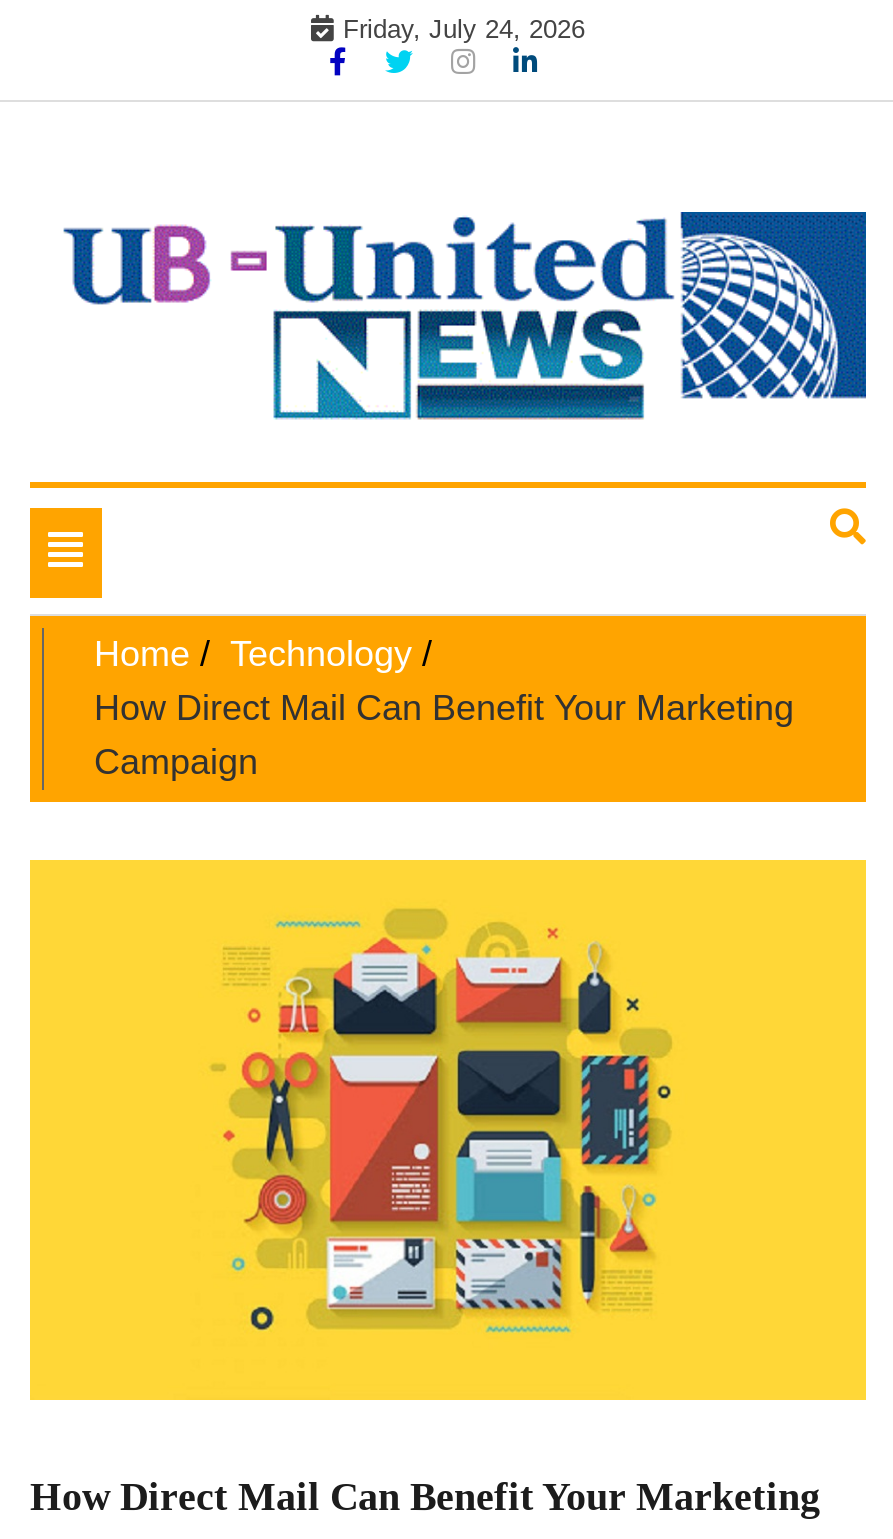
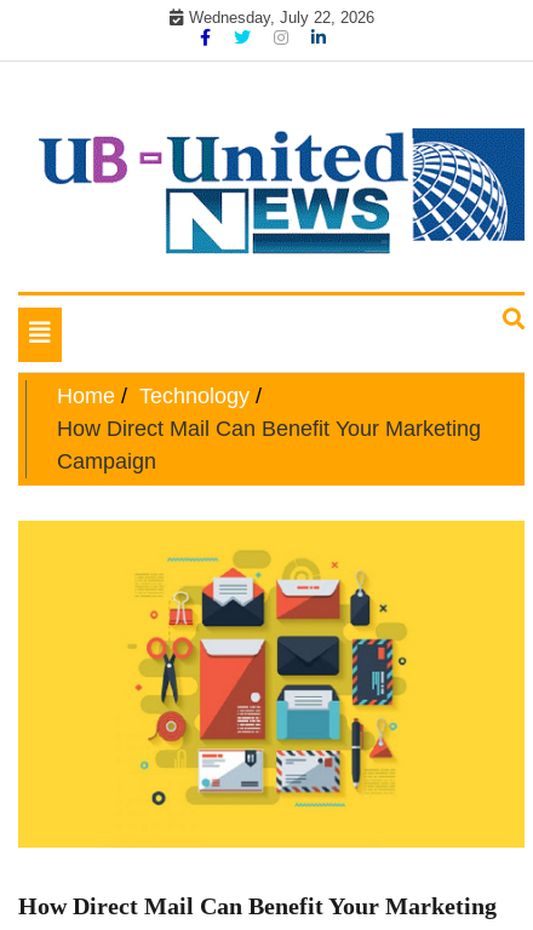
[343,14,585,44] Friday, July 24, 2026 -> [188,8,374,27] Wednesday, July 22, 2026

